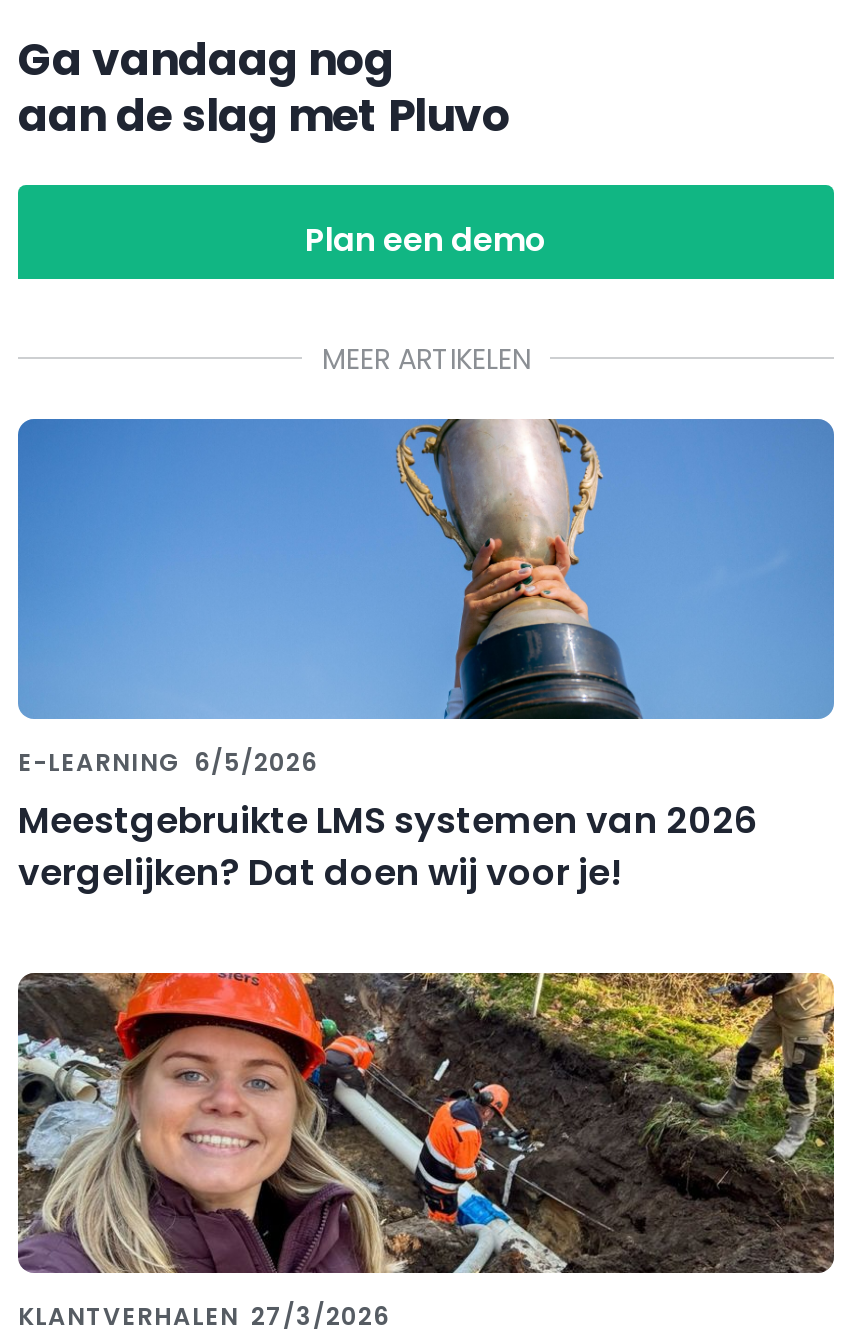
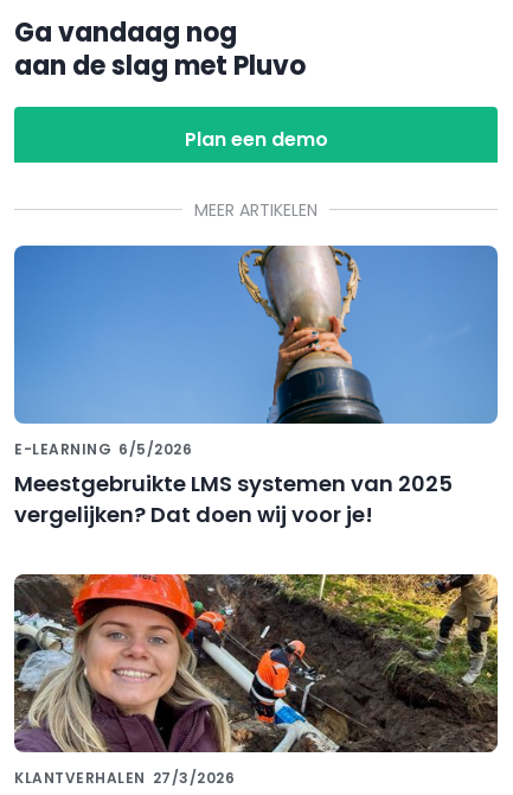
[18,794,758,844] Meestgebruikte LMS systemen van 2026 -> [14,468,453,498] Meestgebruikte LMS systemen van 2025

